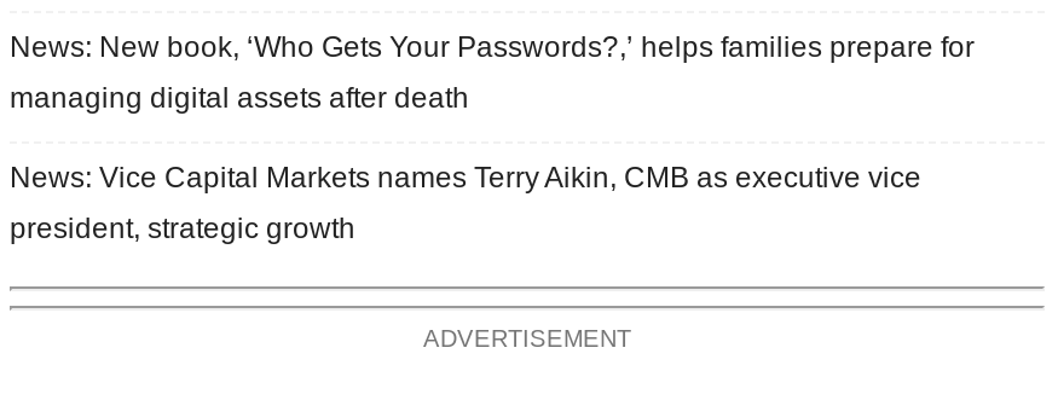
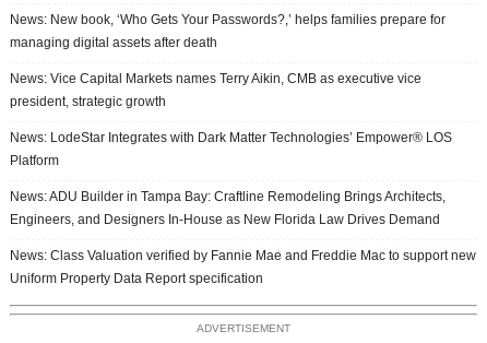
none -> [10,129,476,286] News: LodeStar Integrates with Dark Matter Technologies’ Empower® LOS | Platform | News: ADU Builder in Tampa Bay: Craftline Remodeling Brings Architects, | Engineers, and Designers In-House as New Florida Law Drives Demand | News: Class Valuation verified by Fannie Mae and Freddie Mac to support new | Uniform Property Data Report specification

